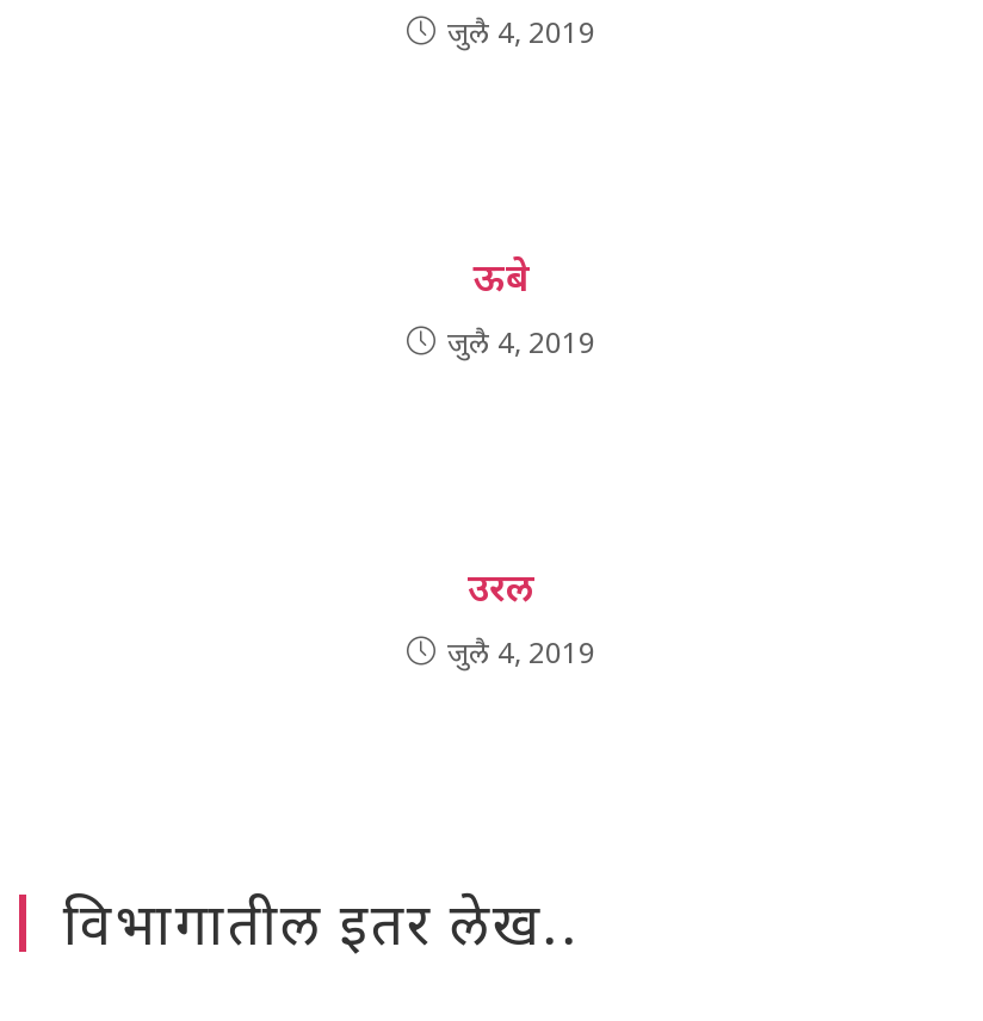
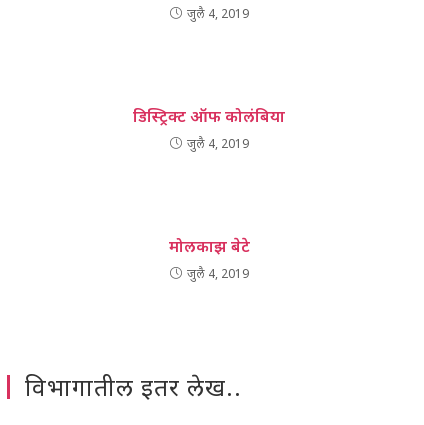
[472,250,530,303] ऊबे -> [133,105,285,127] डिस्ट्रिक्ट ऑफ कोलंबिया
[468,561,534,613] उरल -> [168,235,249,257] मोलकाझ बेटे

